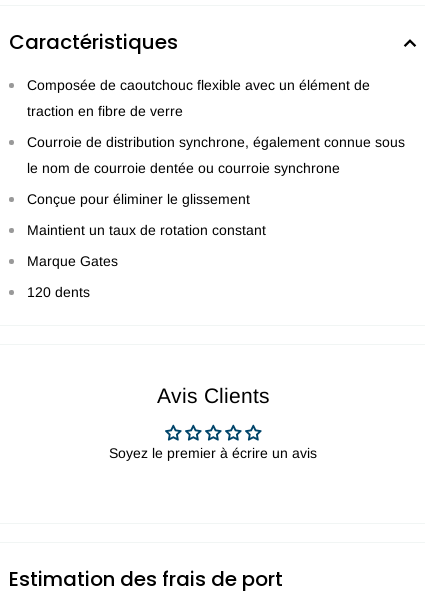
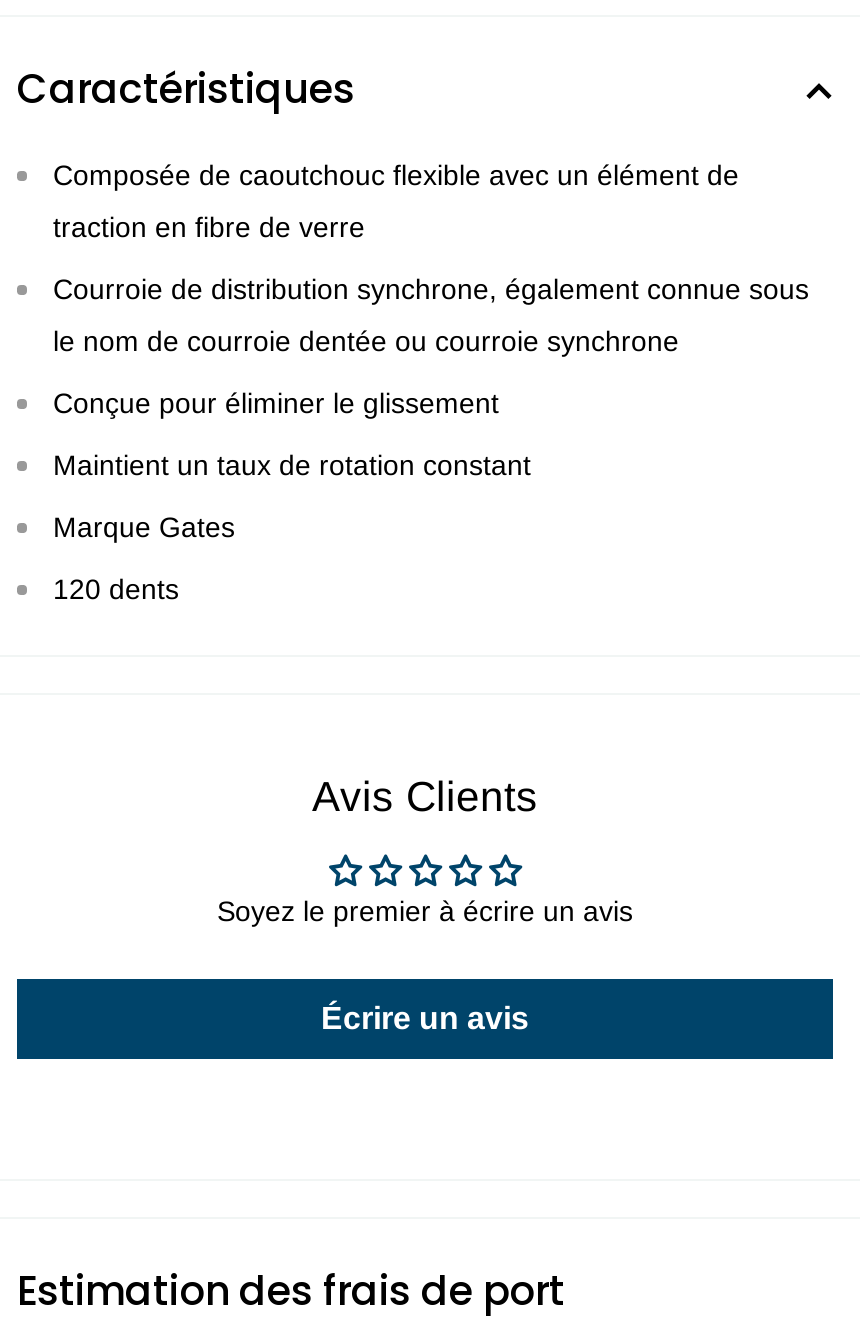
none -> [321,1001,529,1035] Écrire un avis

